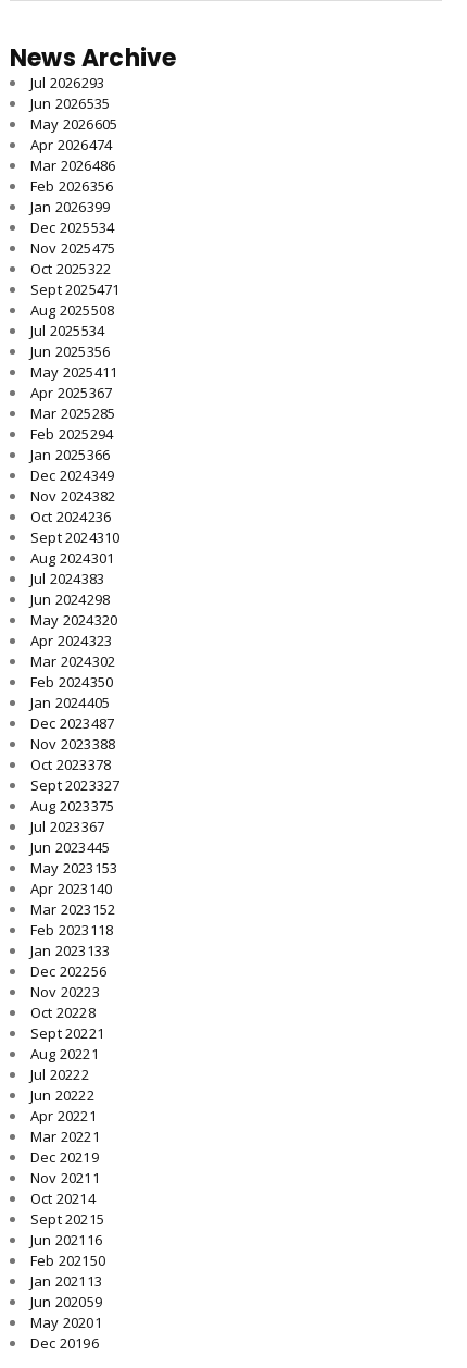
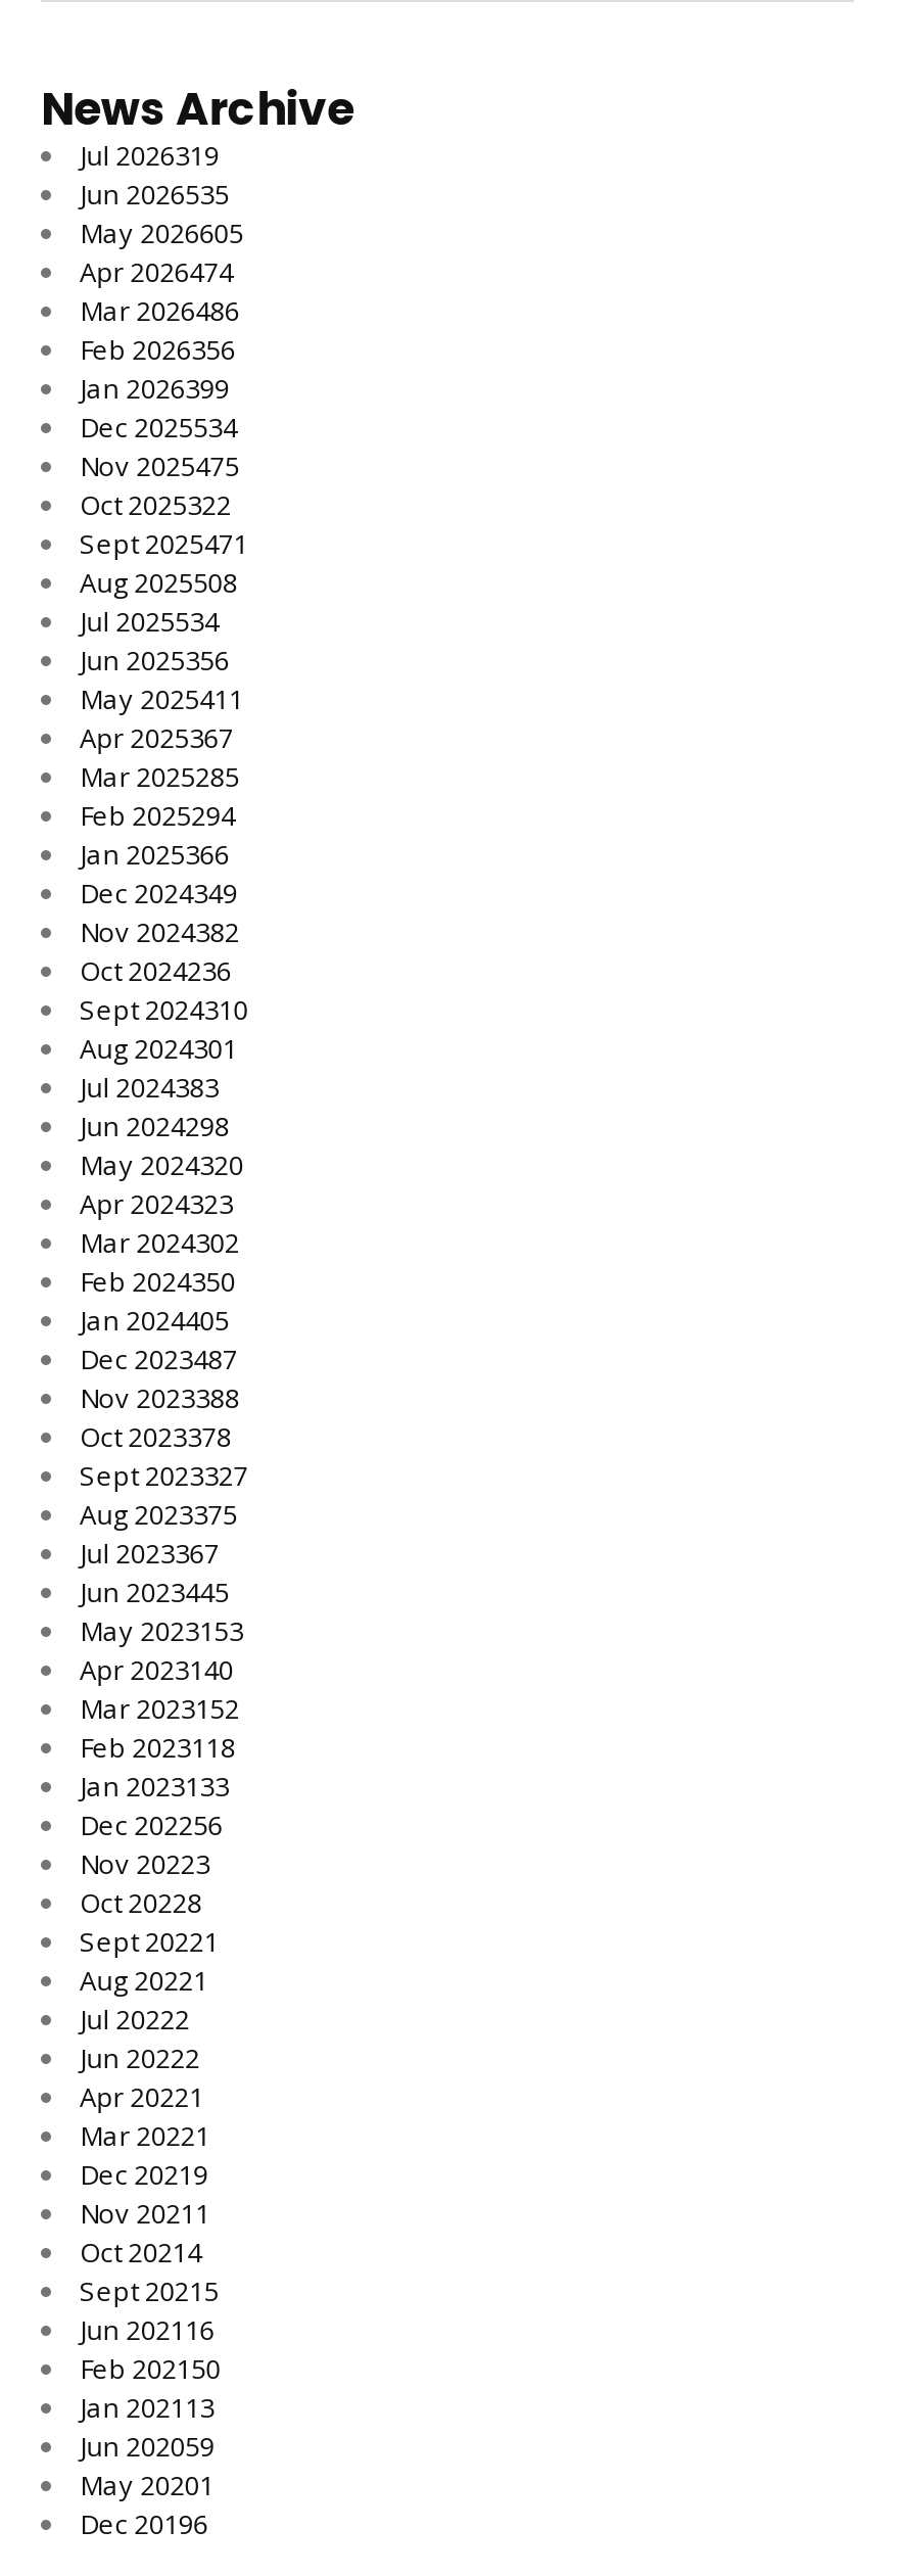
[30,73,104,92] Jul 2026293 -> [80,136,219,173] Jul 2026319

